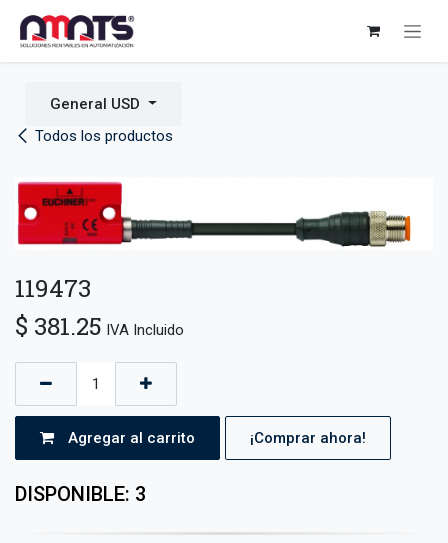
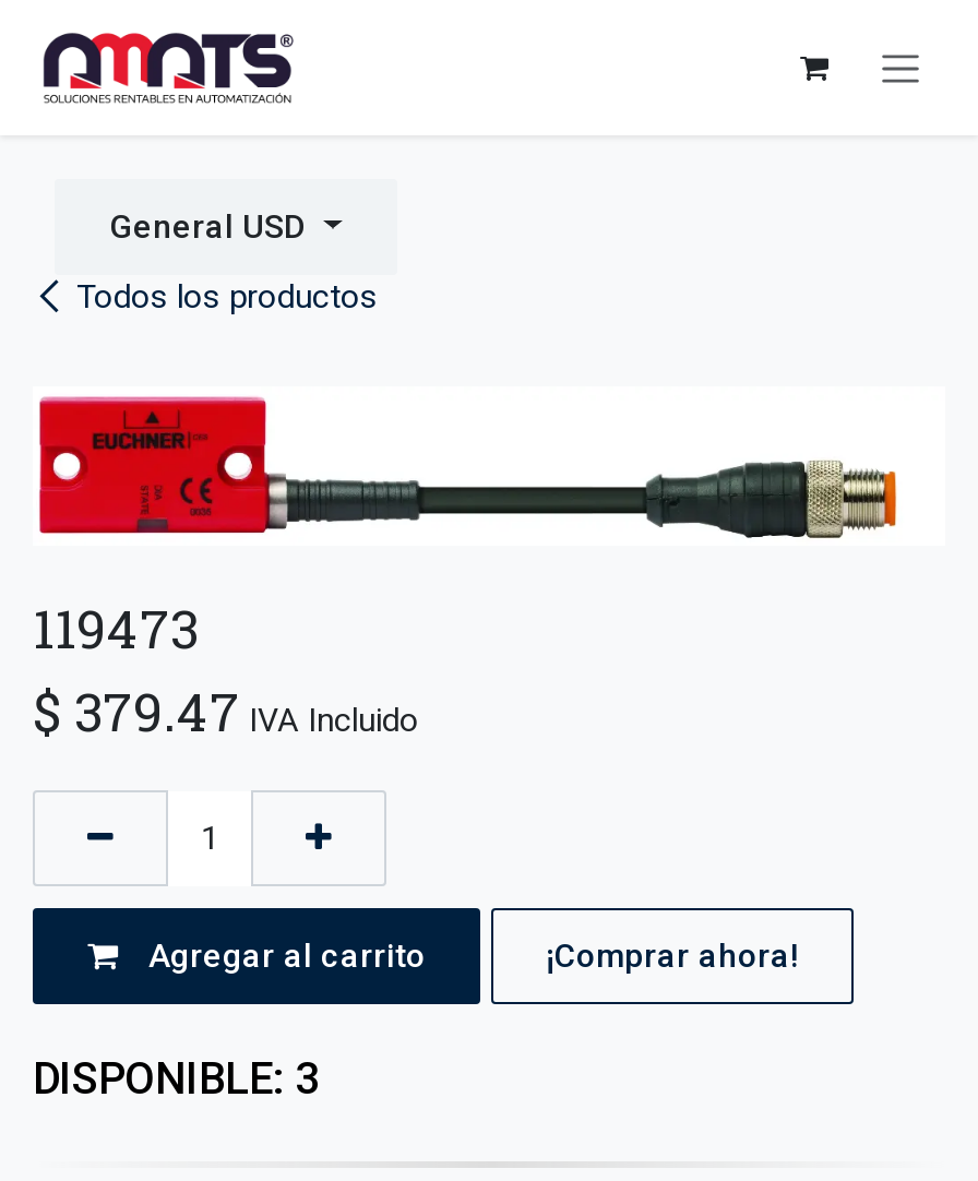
[15,309,184,342] $381.25 IVA Incluido -> [33,675,419,747] $379.47 IVA Incluido

